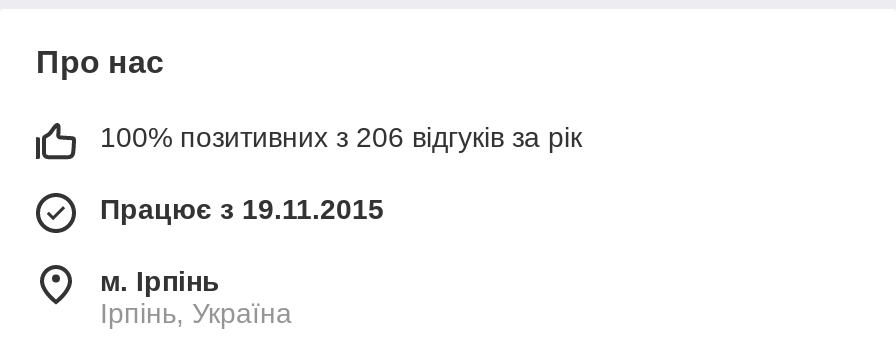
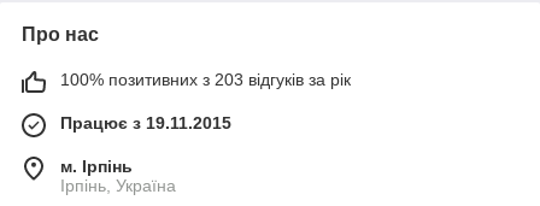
[100,122,582,154] 100% позитивних з 206 відгуків за рік -> [60,70,351,90] 100% позитивних з 203 відгуків за рік

